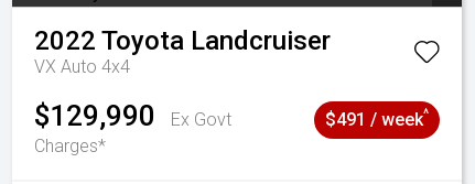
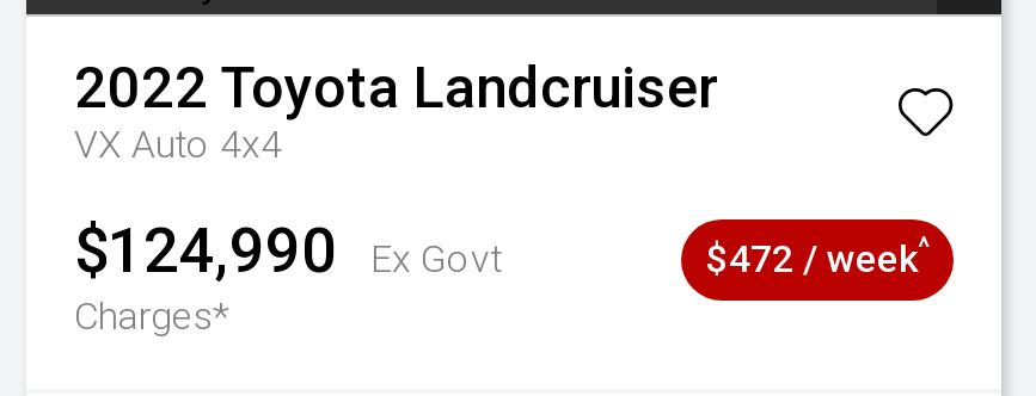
[34,99,231,132] $129,990 Ex Govt -> [74,215,502,286] $124,990 Ex Govt
[325,107,429,130] $491 / week^ -> [705,231,930,281] $472 / week^

